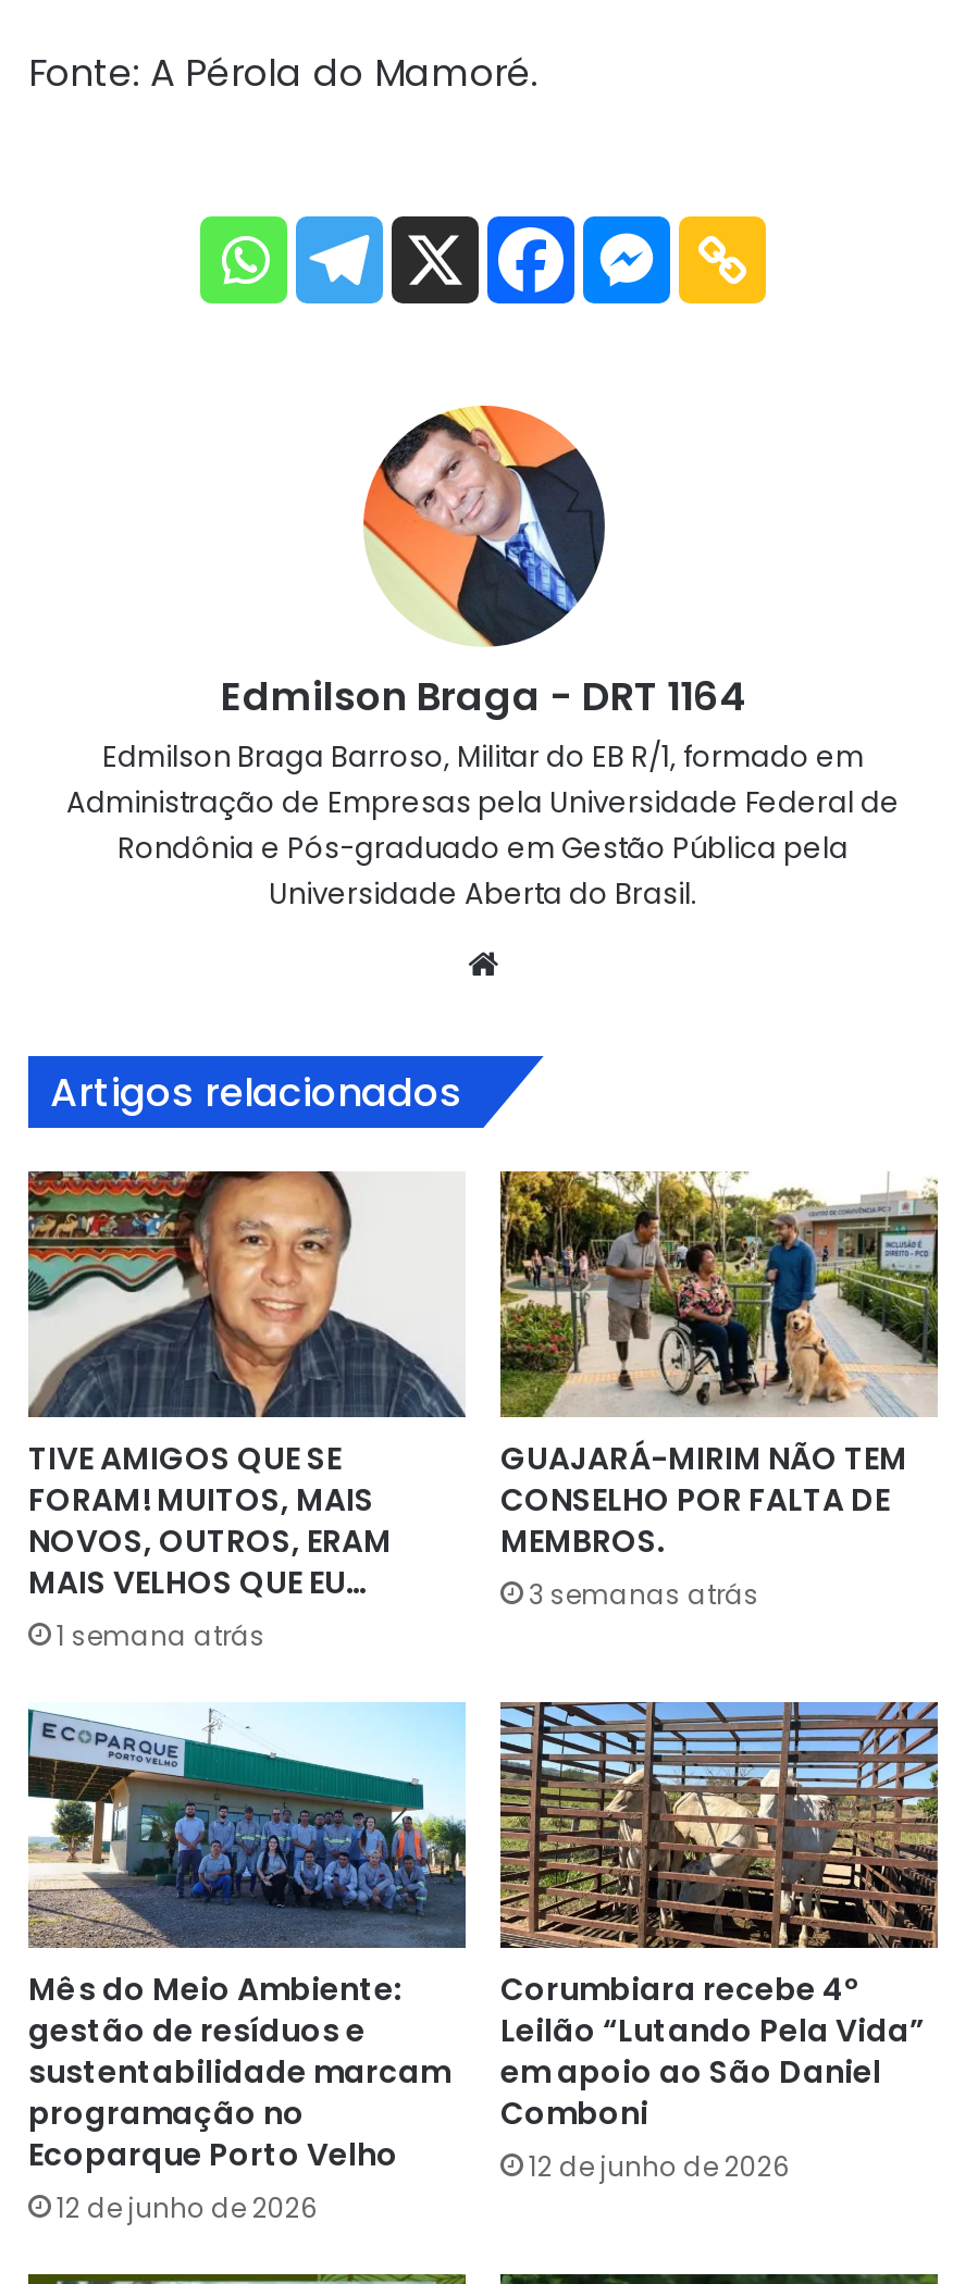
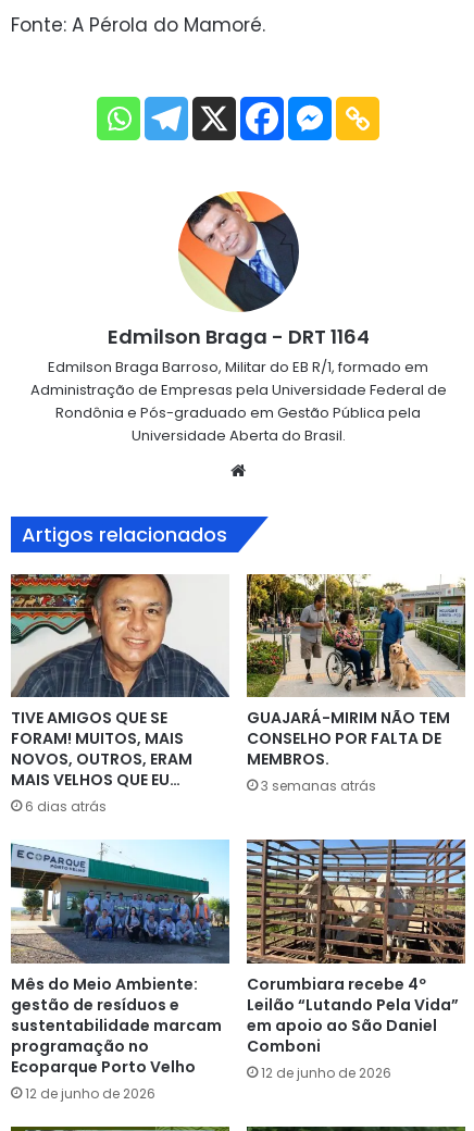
[57,1618,265,1655] 1 semana atrás -> [25,797,107,816] 6 dias atrás

